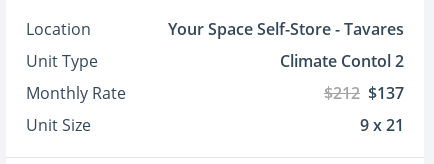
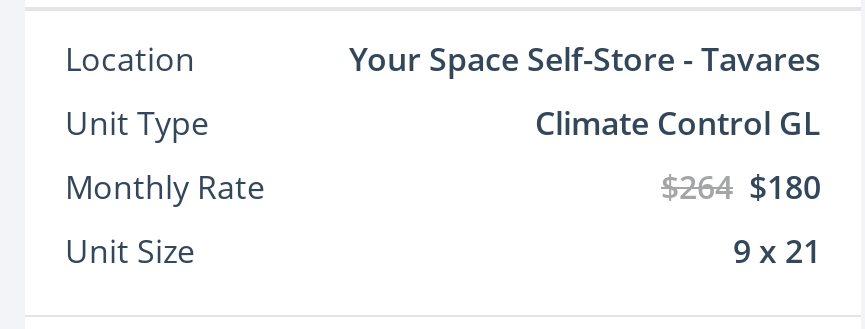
[280,50,404,72] Climate Contol 2 -> [535,101,821,145] Climate Control GL
[324,82,404,104] $212 $137 -> [661,165,821,209] $264 $180

